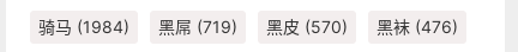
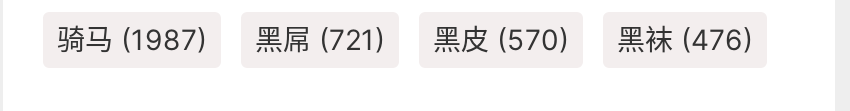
[38,16,129,36] 骑马(1984) -> [57,21,207,55] 骑马(1987)
[158,16,237,36] 黑屌(719) -> [255,21,385,55] 黑屌(721)

